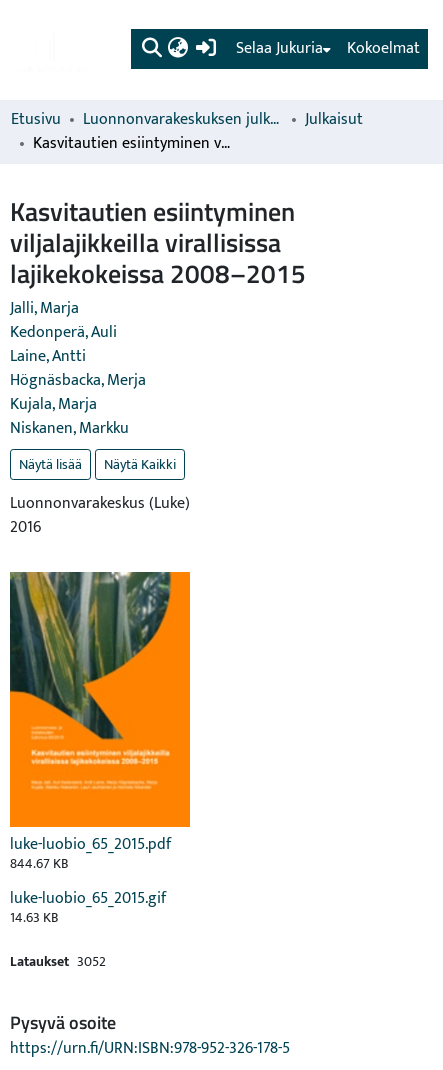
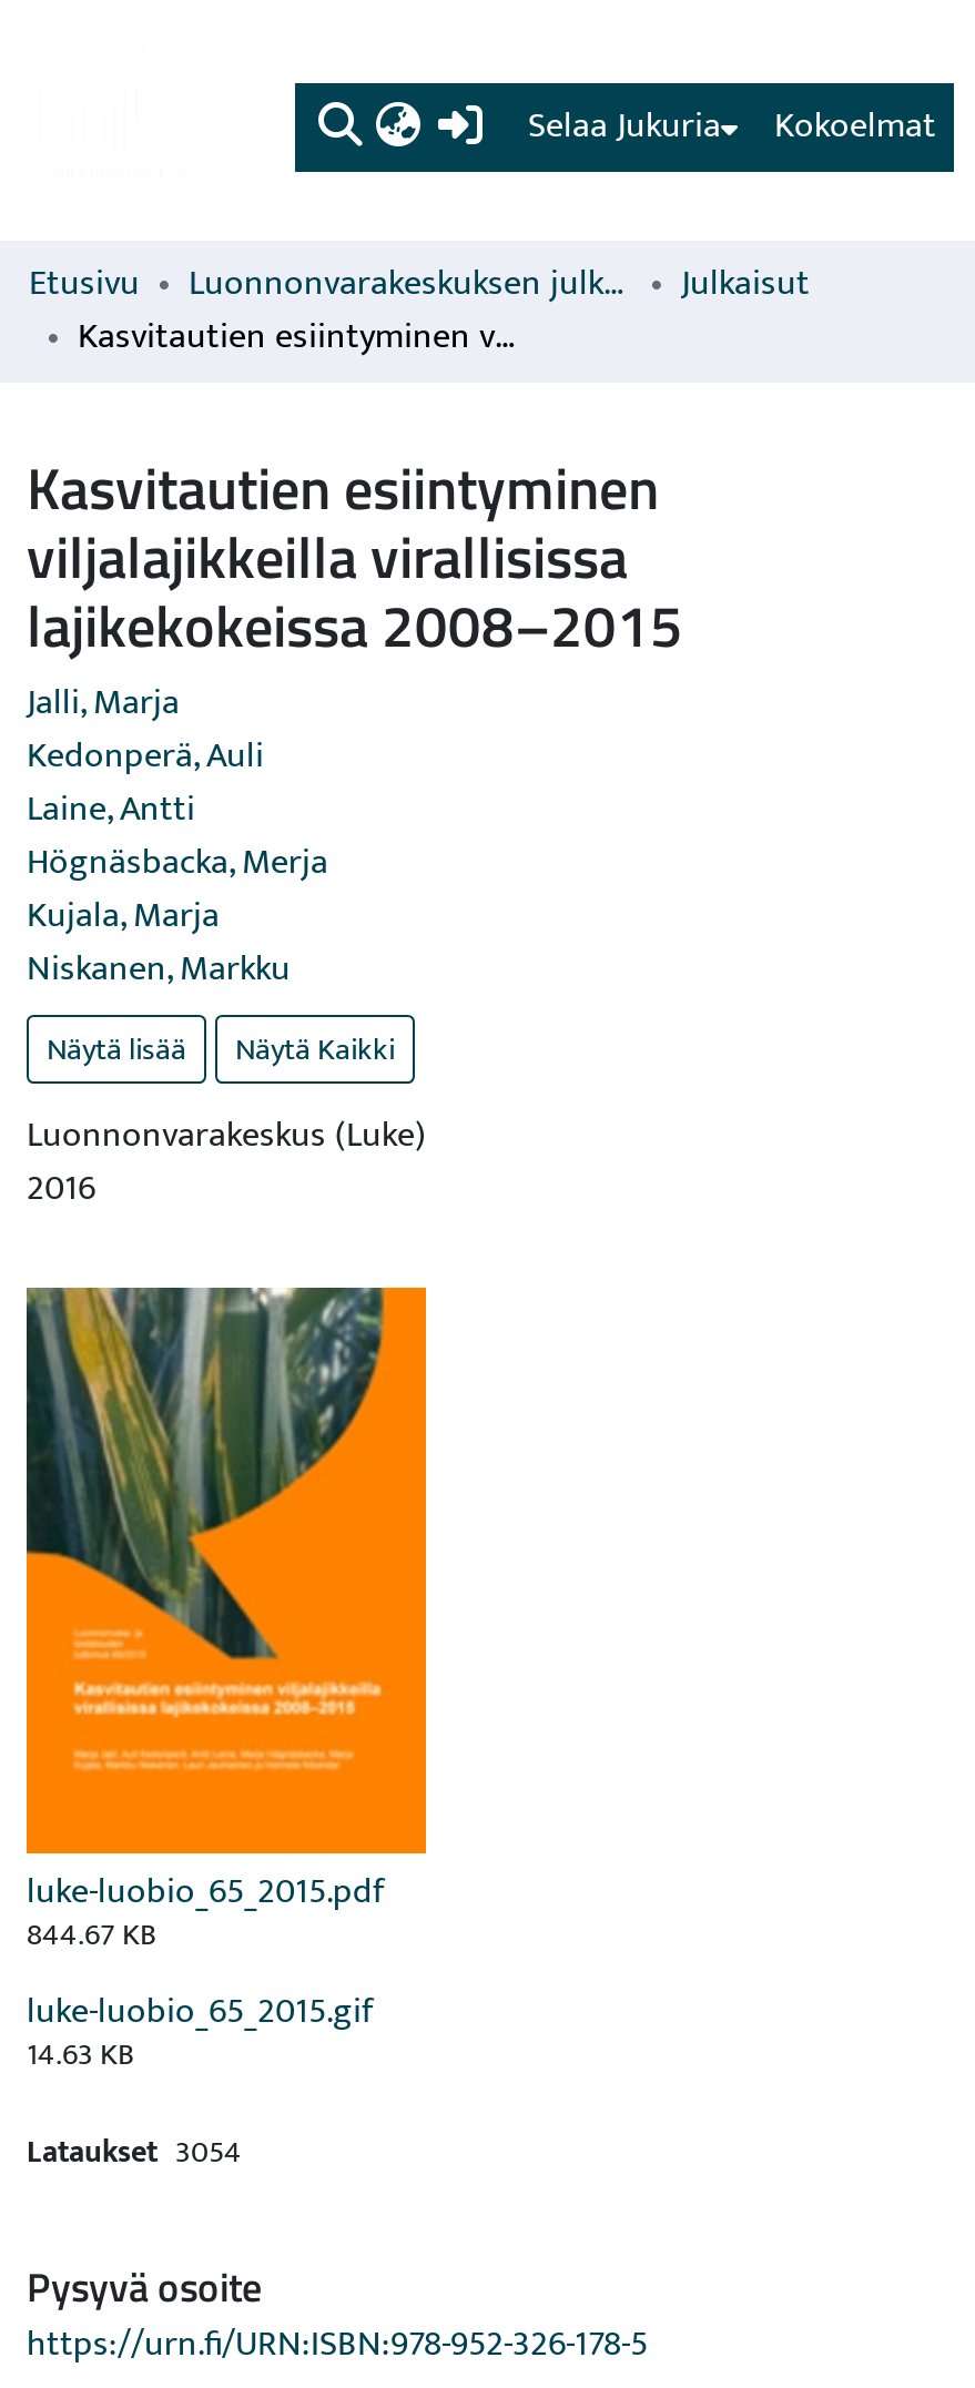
[10,950,106,973] Lataukset 3052 -> [27,2126,242,2177] Lataukset 3054

